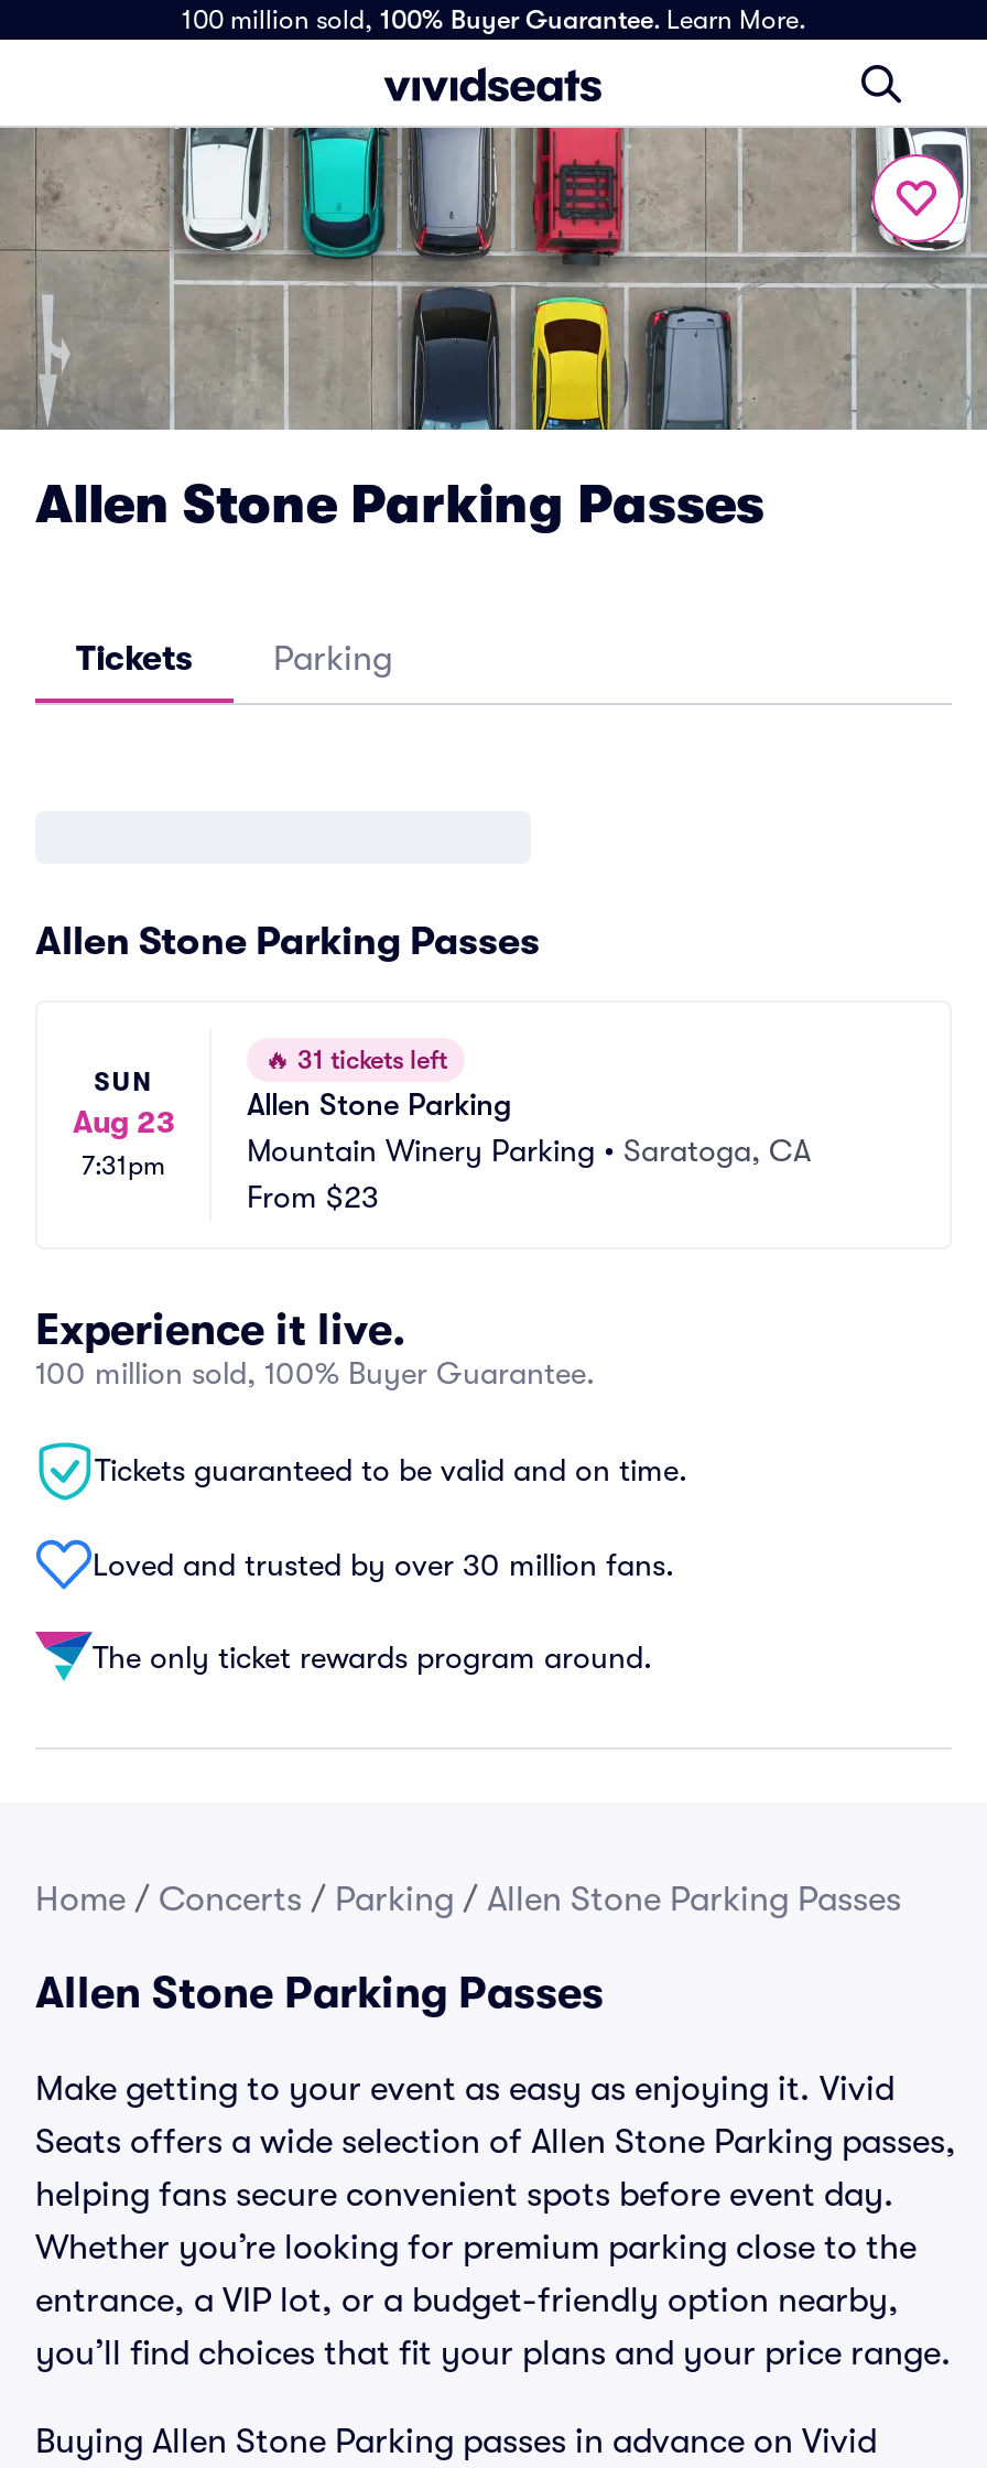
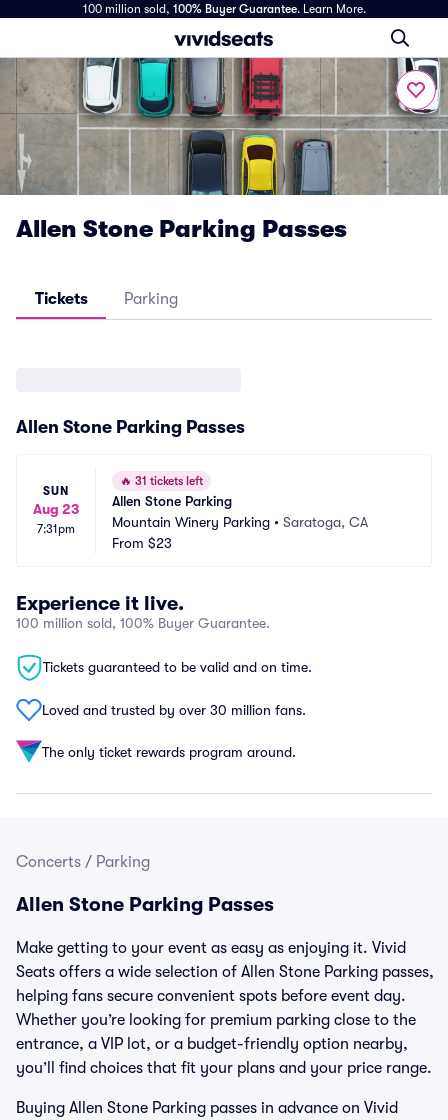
[35,1880,901,1919] Home / Concerts / Parking / Allen Stone Parking Passes -> [16,853,150,871] Concerts / Parking

